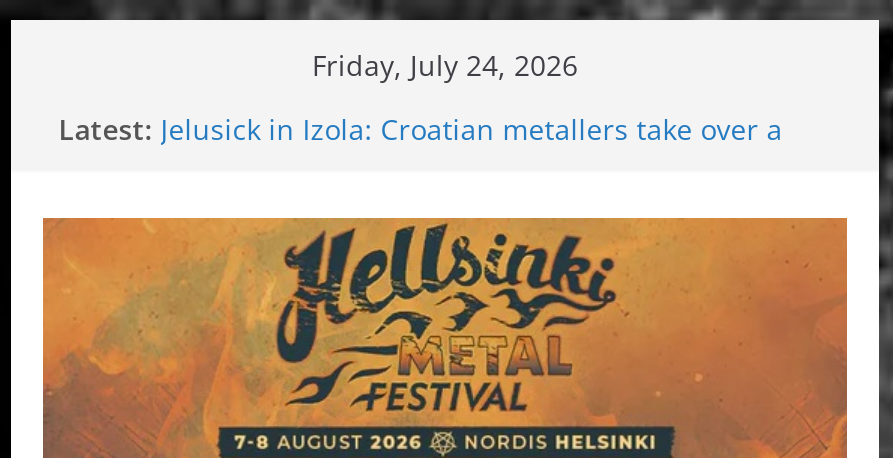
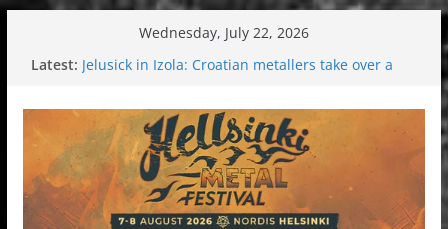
[312,46,578,84] Friday, July 24, 2026 -> [139,23,309,42] Wednesday, July 22, 2026

